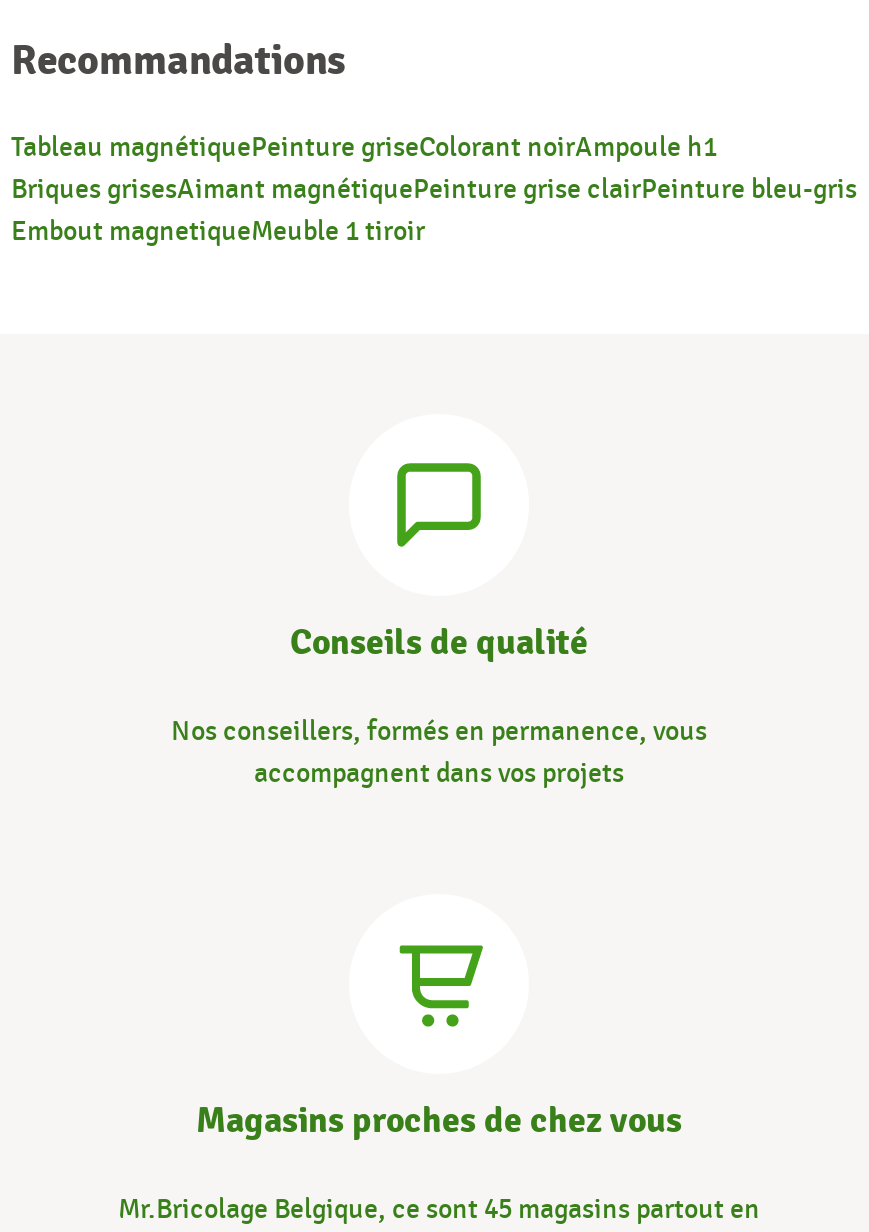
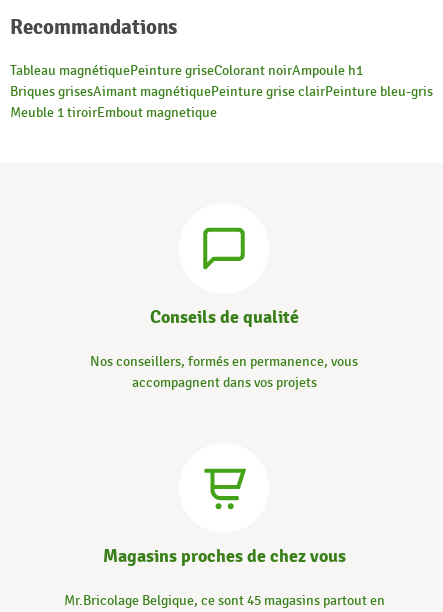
[11,214,425,248] Embout magnetiqueMeuble 1 tiroir -> [10,103,217,120] Meuble 1 tiroirEmbout magnetique

